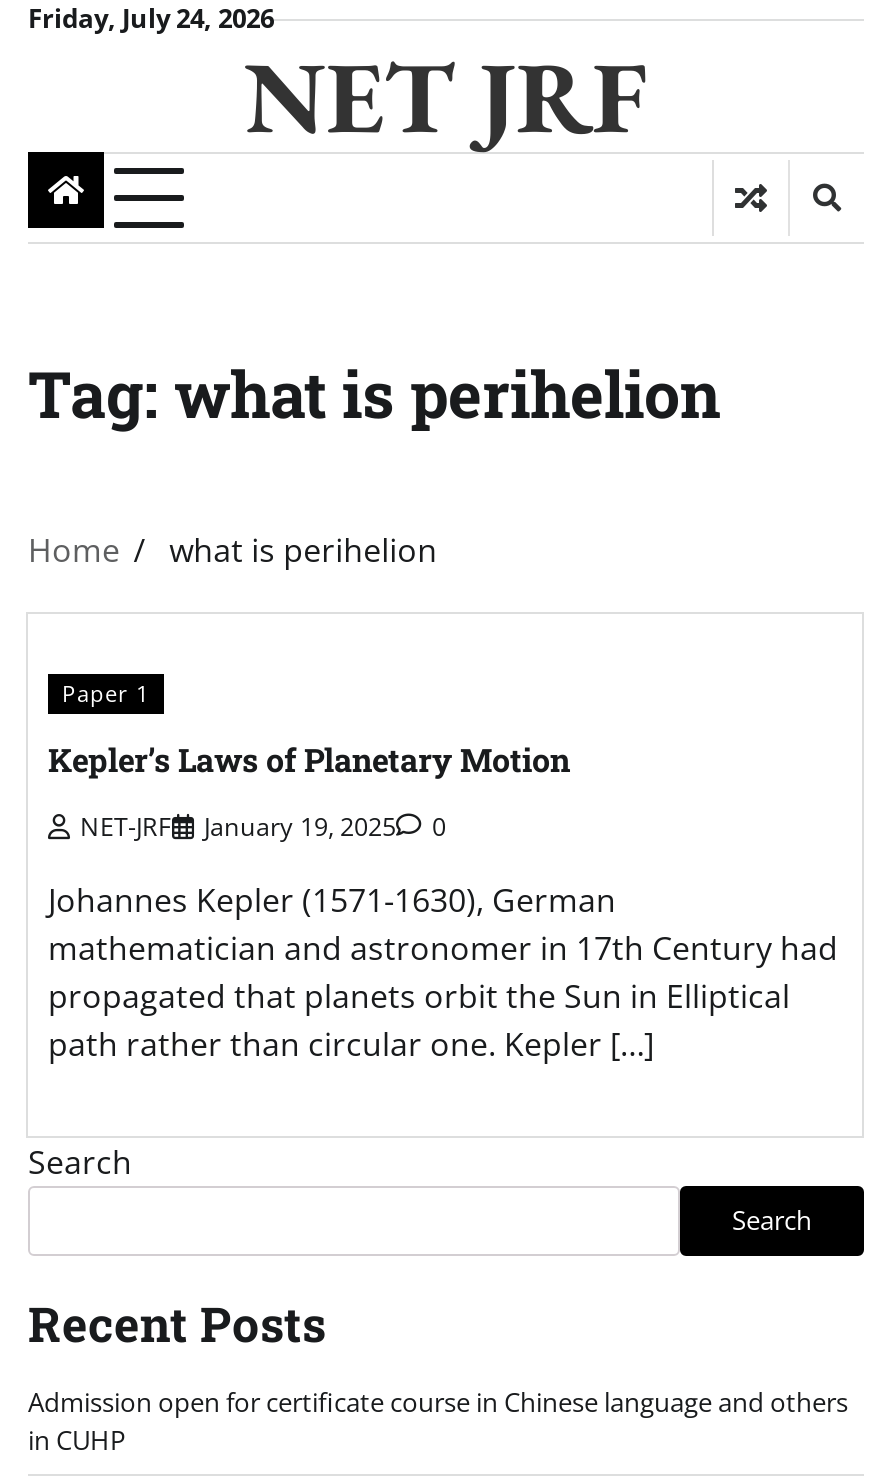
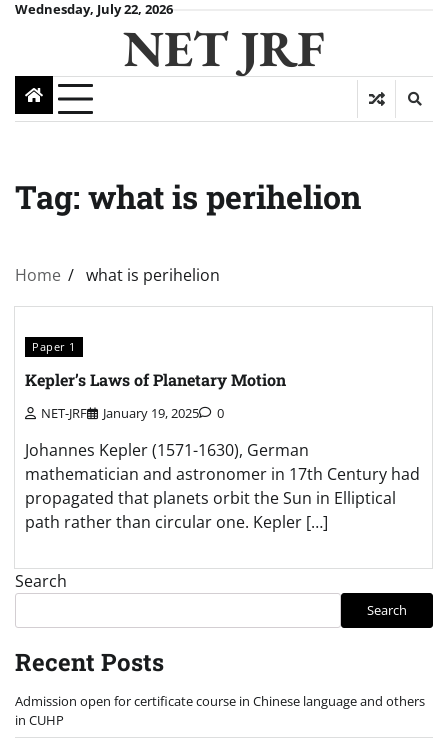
[28,0,274,36] Friday, July 24, 2026 -> [15,0,173,18] Wednesday, July 22, 2026

